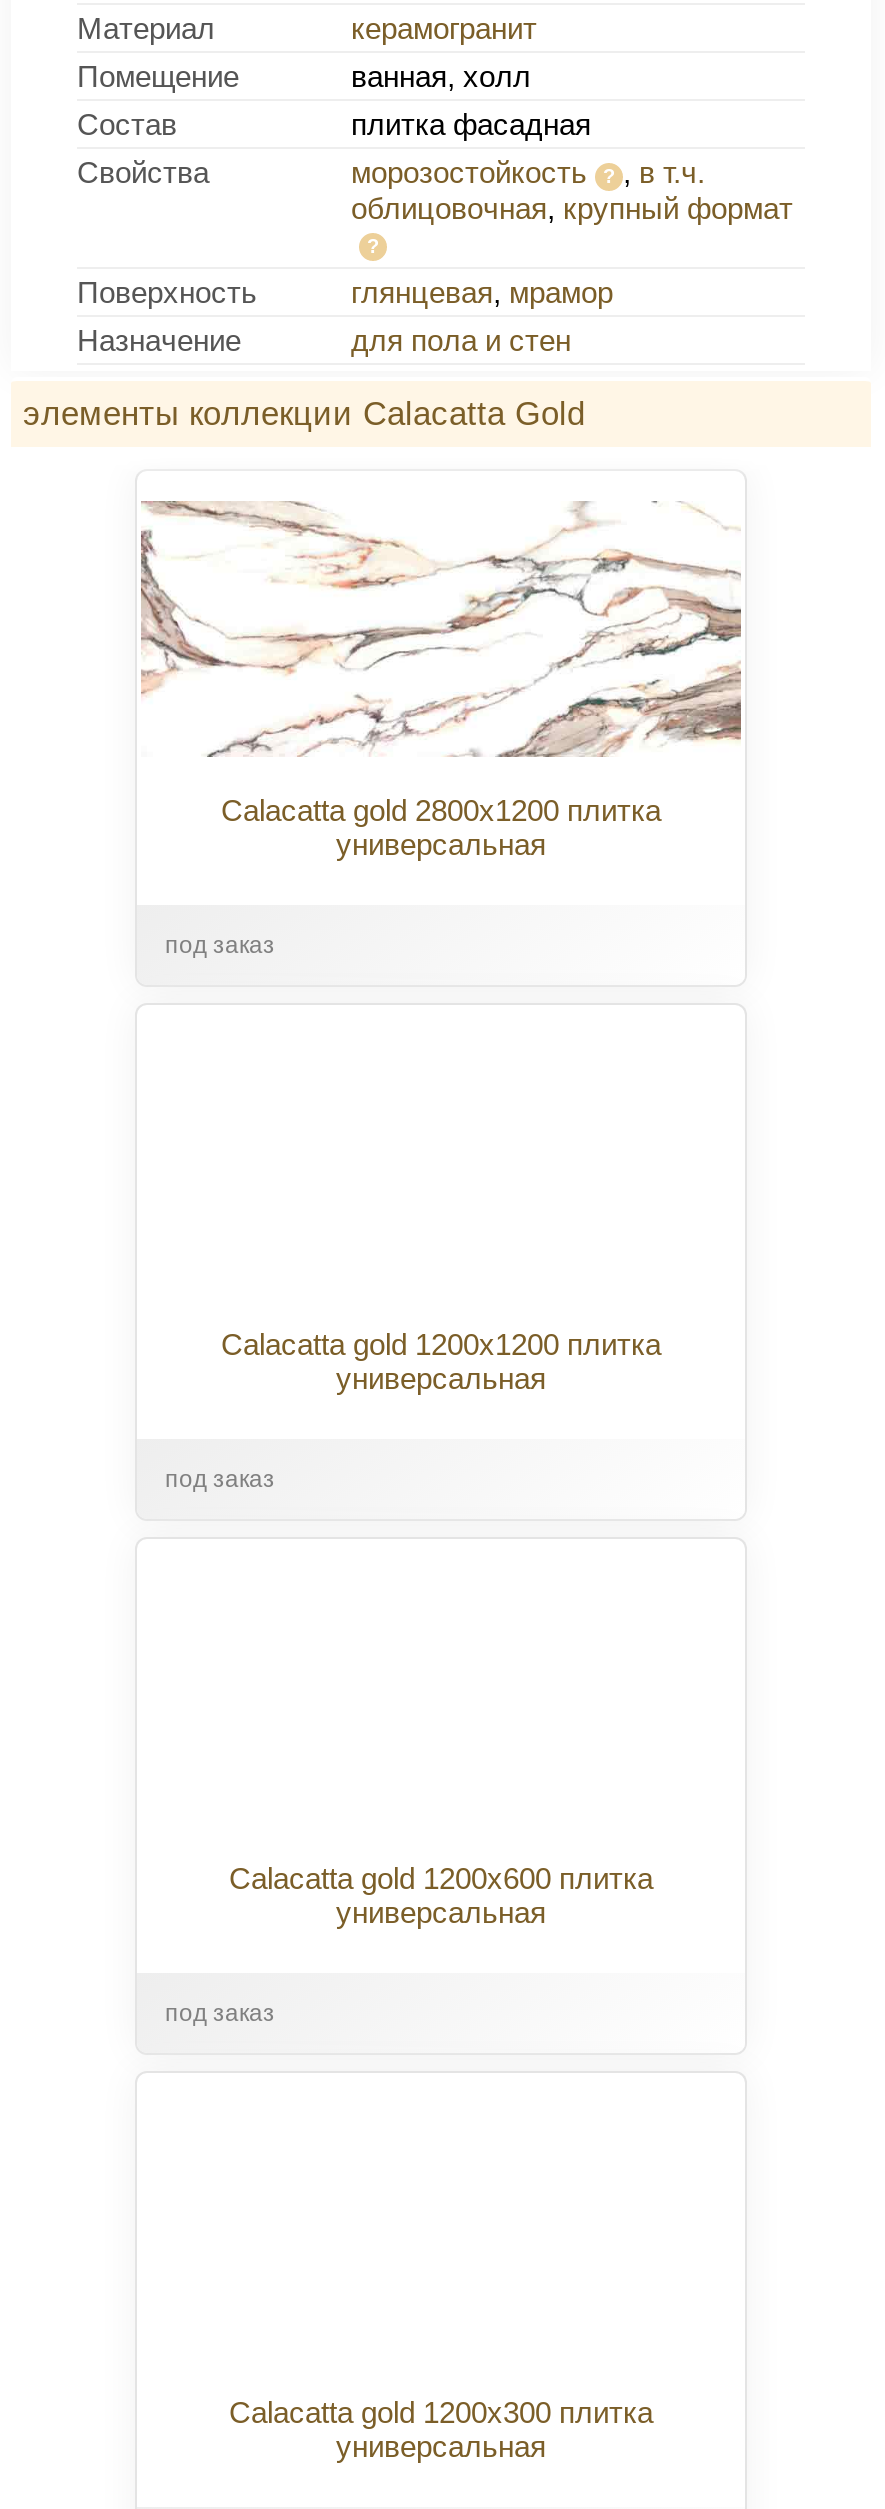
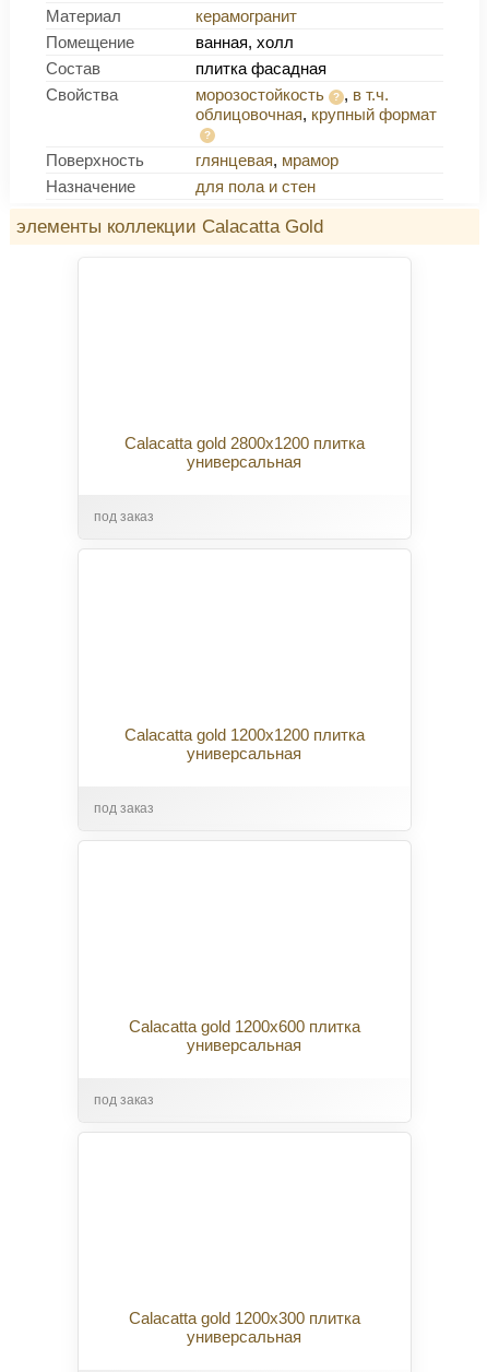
[139,499,743,759] [image] -> none

